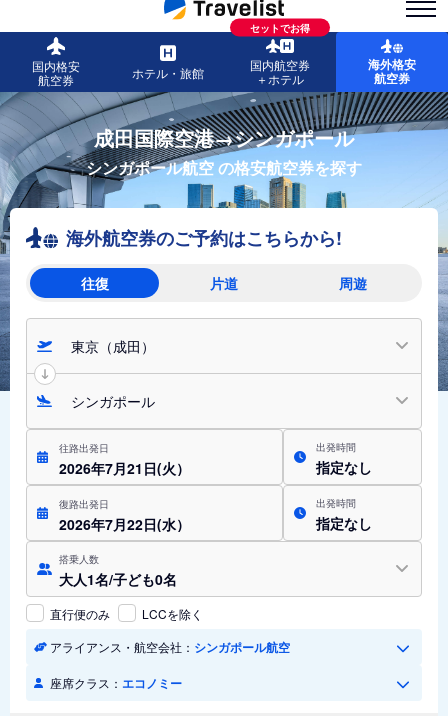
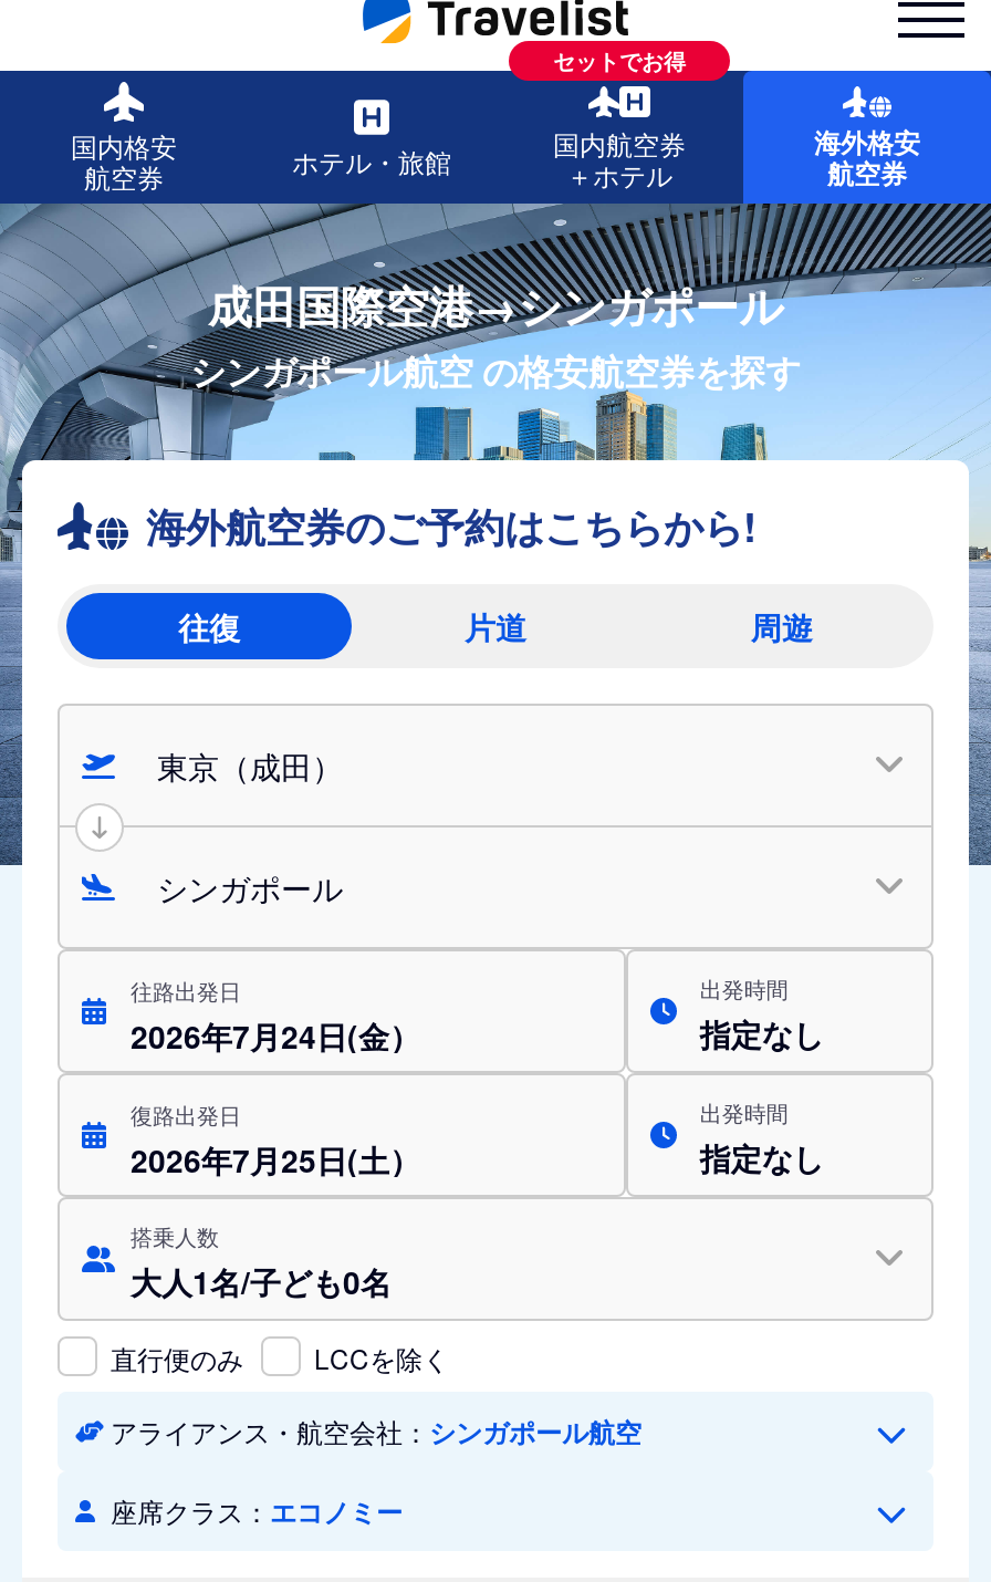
[59,458,190,478] 2026年7月21日(火） -> [131,1013,420,1058] 2026年7月24日(金）
[59,514,190,534] 2026年7月22日(水） -> [131,1137,420,1182] 2026年7月25日(土）

